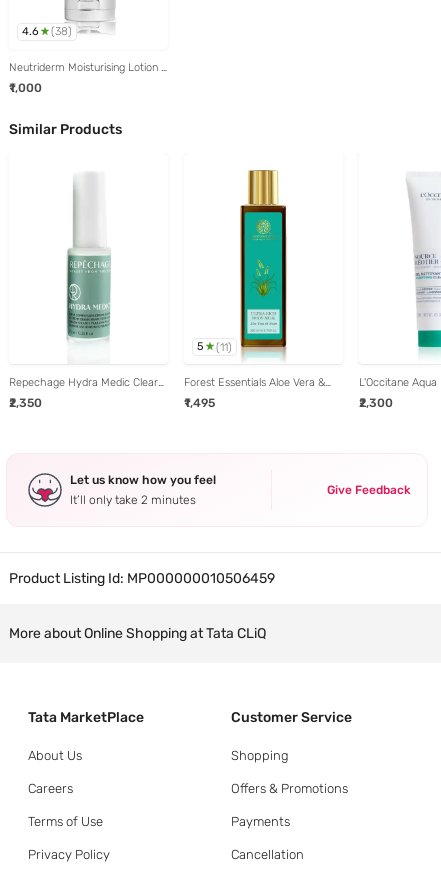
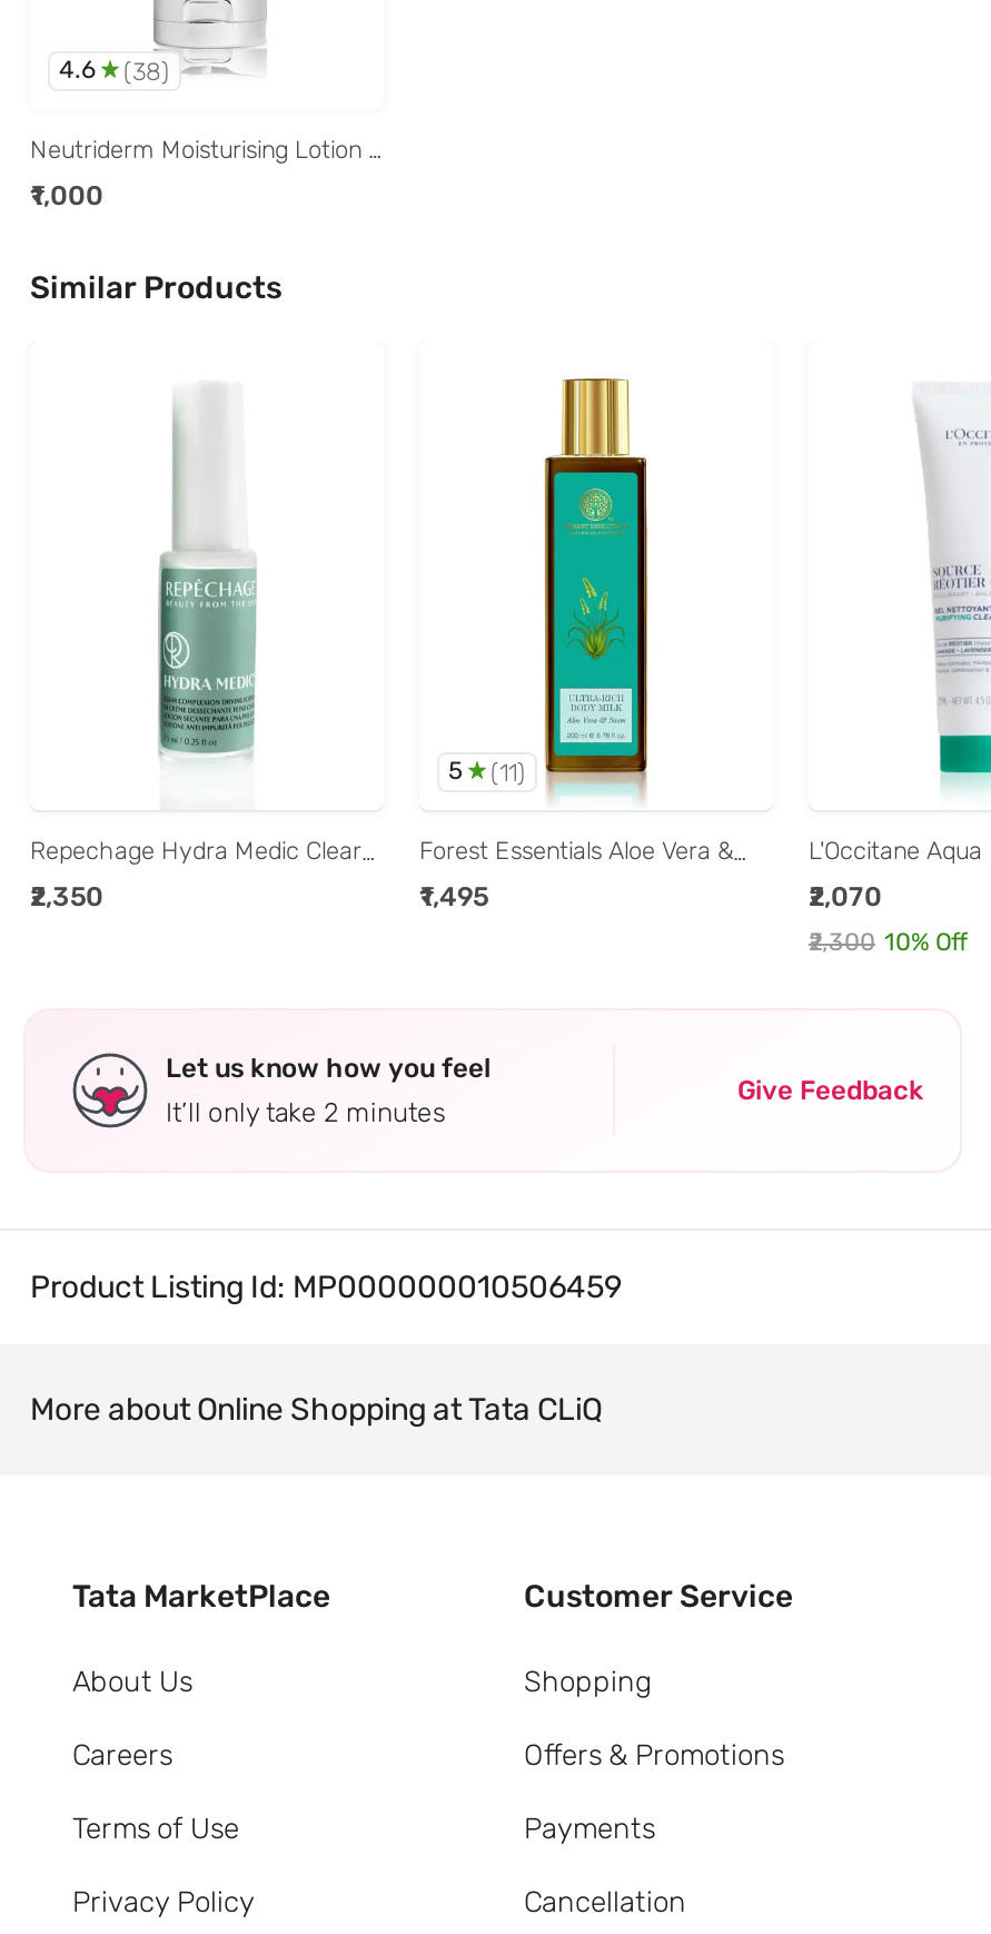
[359,396,393,410] ₹2,300 -> [808,882,969,958] ₹2,070 | ₹2,300 10% Off

